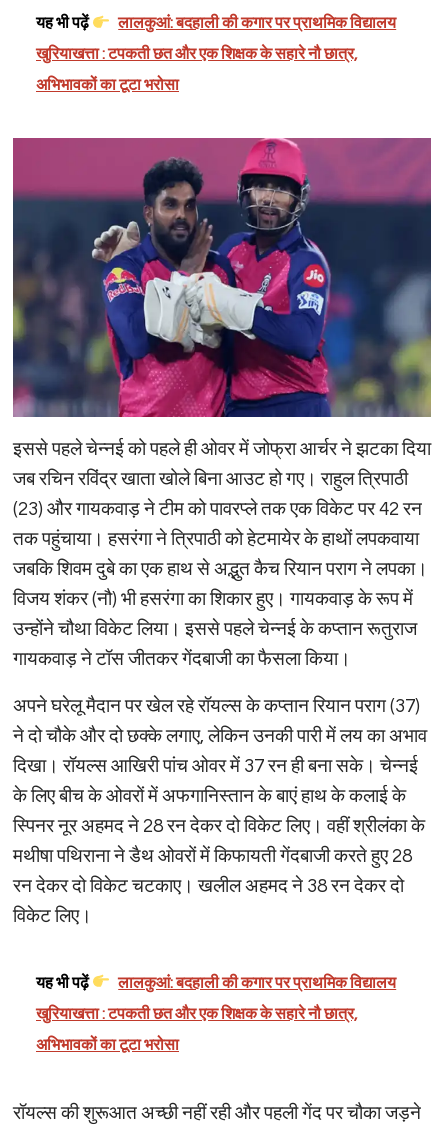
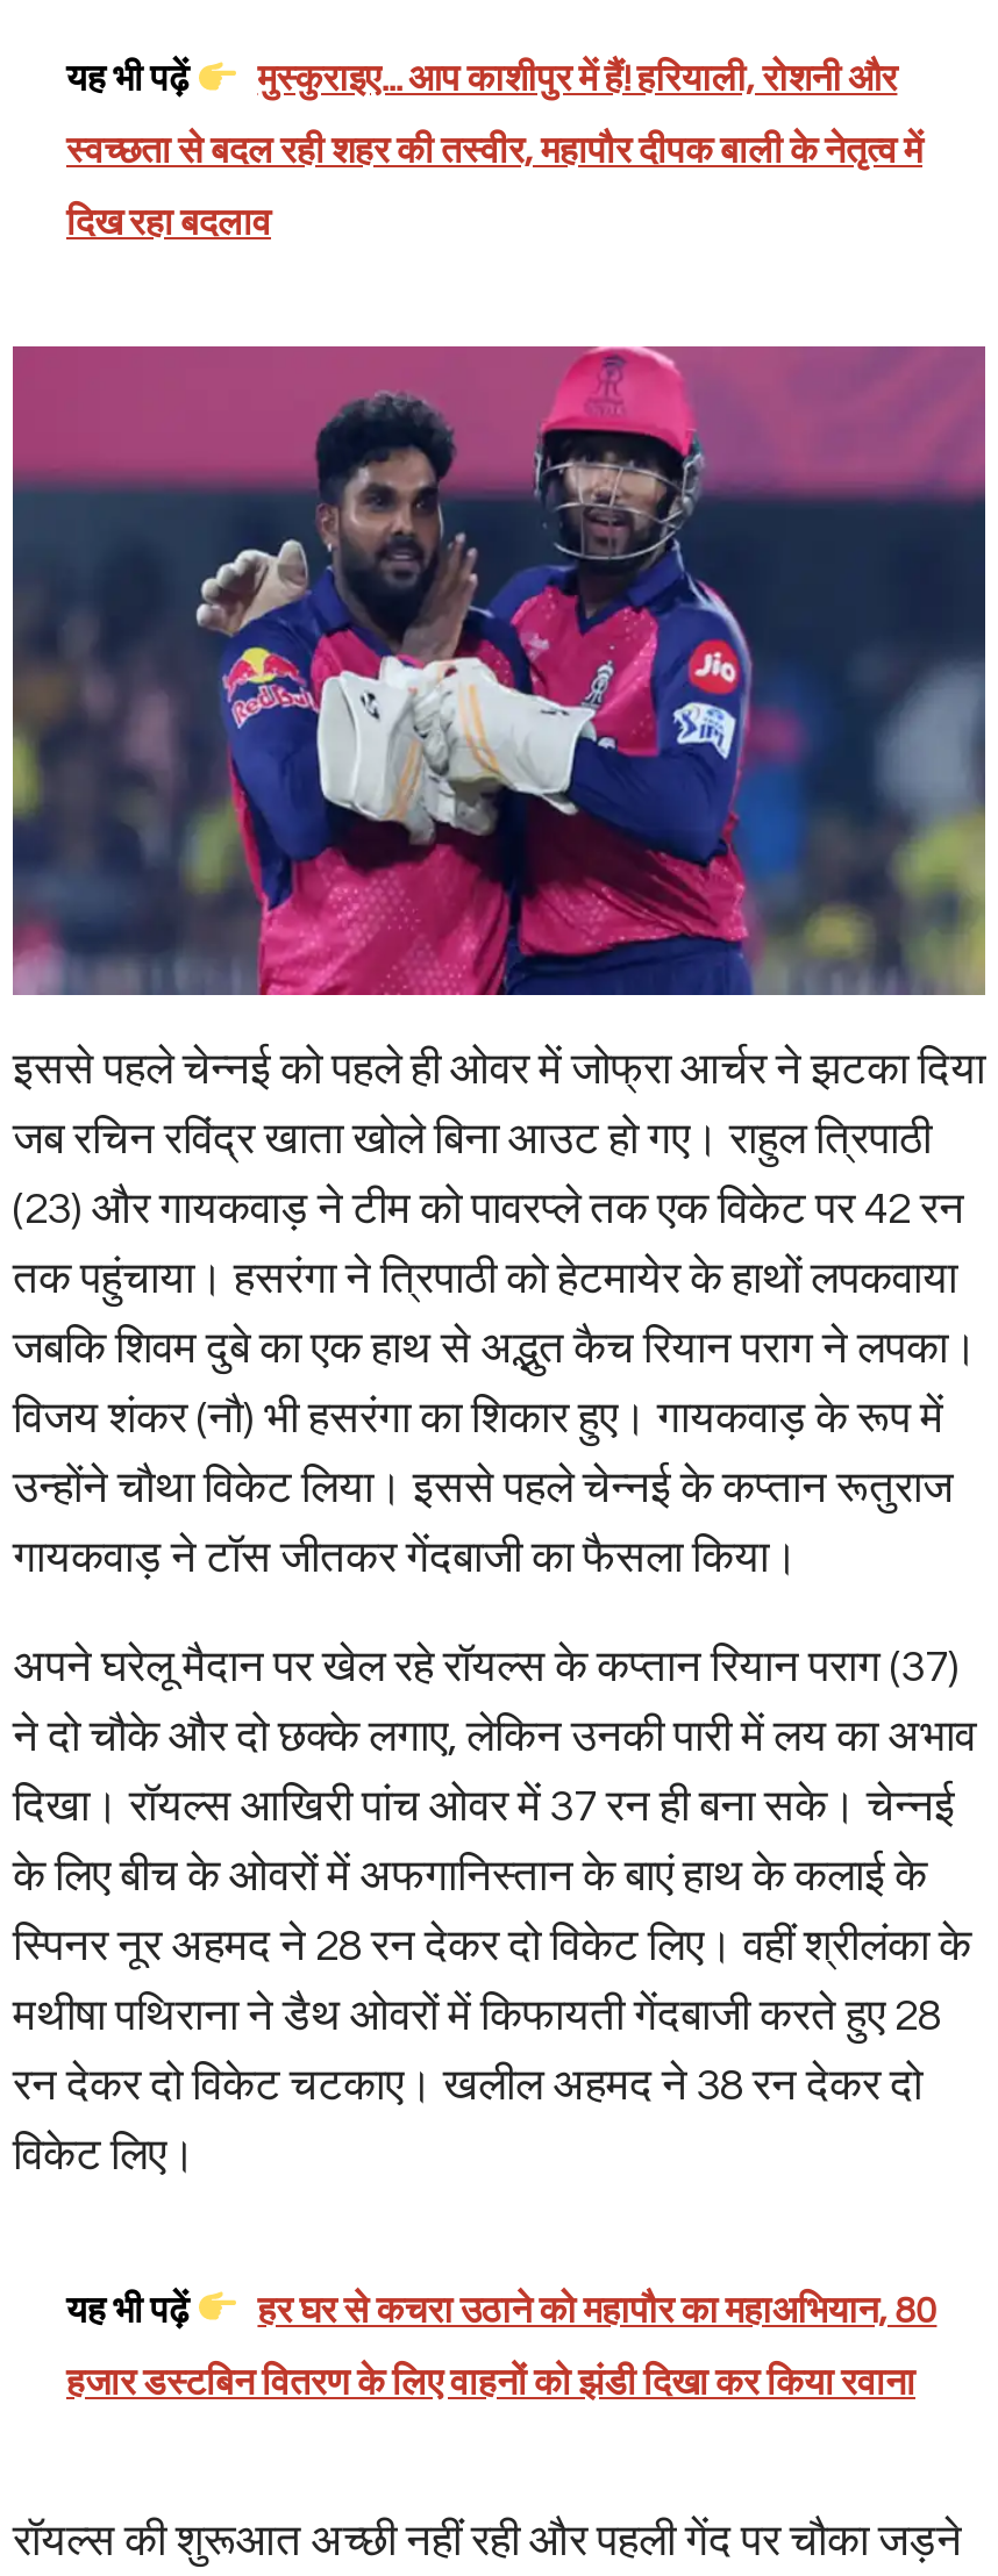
[118,15,396,31] लालकुआं: बदहाली की कगार पर प्राथमिक विद्यालय -> [258,60,897,98] मुस्कुराइए... आप काशीपुर में हैं! हरियाली, रोशनी और
[36,46,358,62] खुरियाखत्ता : टपकती छत और एक शिक्षक के सहारे नौ छात्र, -> [66,133,922,170] स्वच्छता से बदल रही शहर की तस्वीर, महापौर दीपक बाली के नेतृत्व में
[36,77,179,93] अभिभावकों का टूटा भरोसा -> [66,205,271,242] दिख रहा बदलाव
[36,975,396,1053] लालकुआं: बदहाली की कगार पर प्राथमिक विद्यालय | खुरियाखत्ता : टपकती छत और एक शिक्षक के सहारे नौ छात्र, | अभिभावकों का टूटा भरोसा -> [66,2292,937,2401] हर घर से कचरा उठाने को महापौर का महाअभियान, 80 | हजार डस्टबिन वितरण के लिए वाहनों को झंडी दिखा कर किया रवाना

